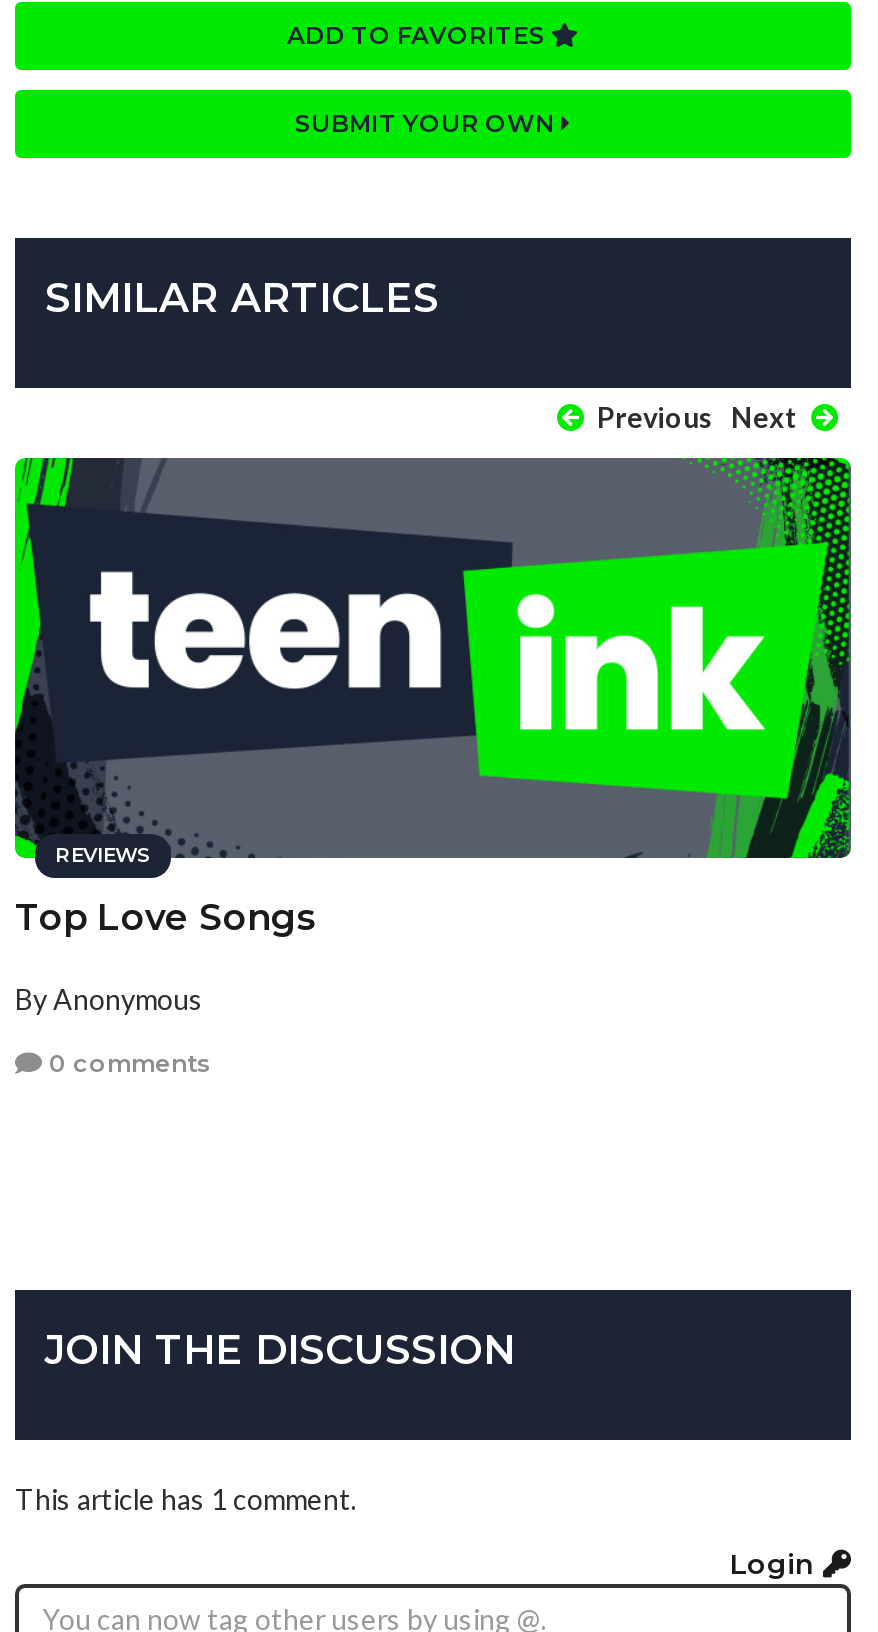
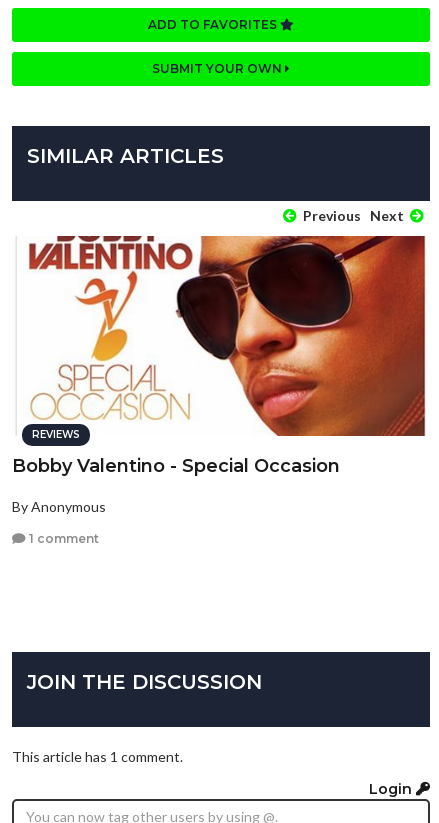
[13,456,853,941] [image] | Top Love Songs -> [12,235,430,477] [image] | Bobby Valentino - Special Occasion
[43,1048,211,1078] 0 comments -> [26,531,99,546] 1 comment

